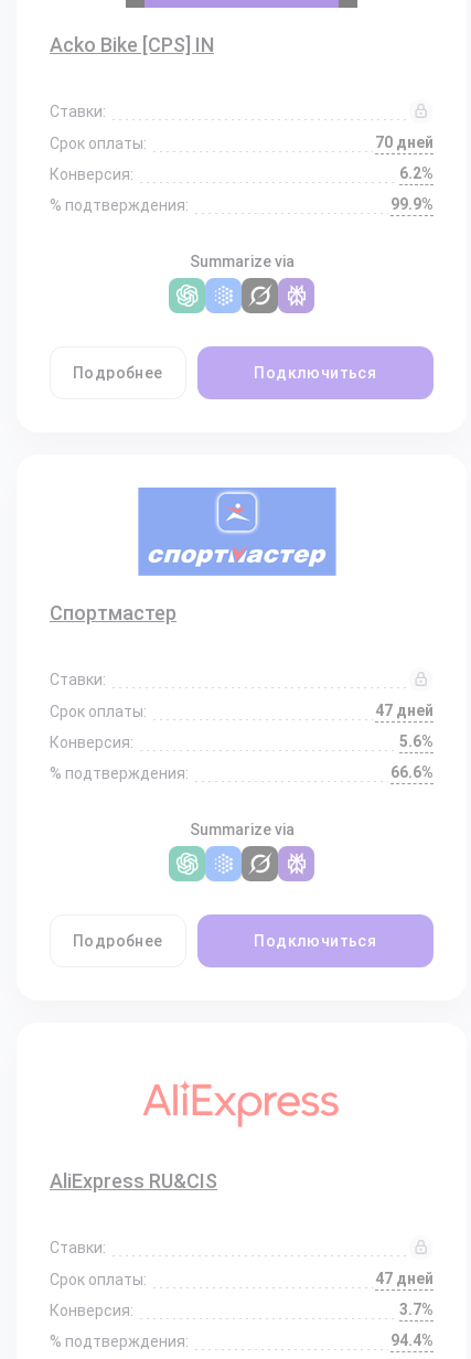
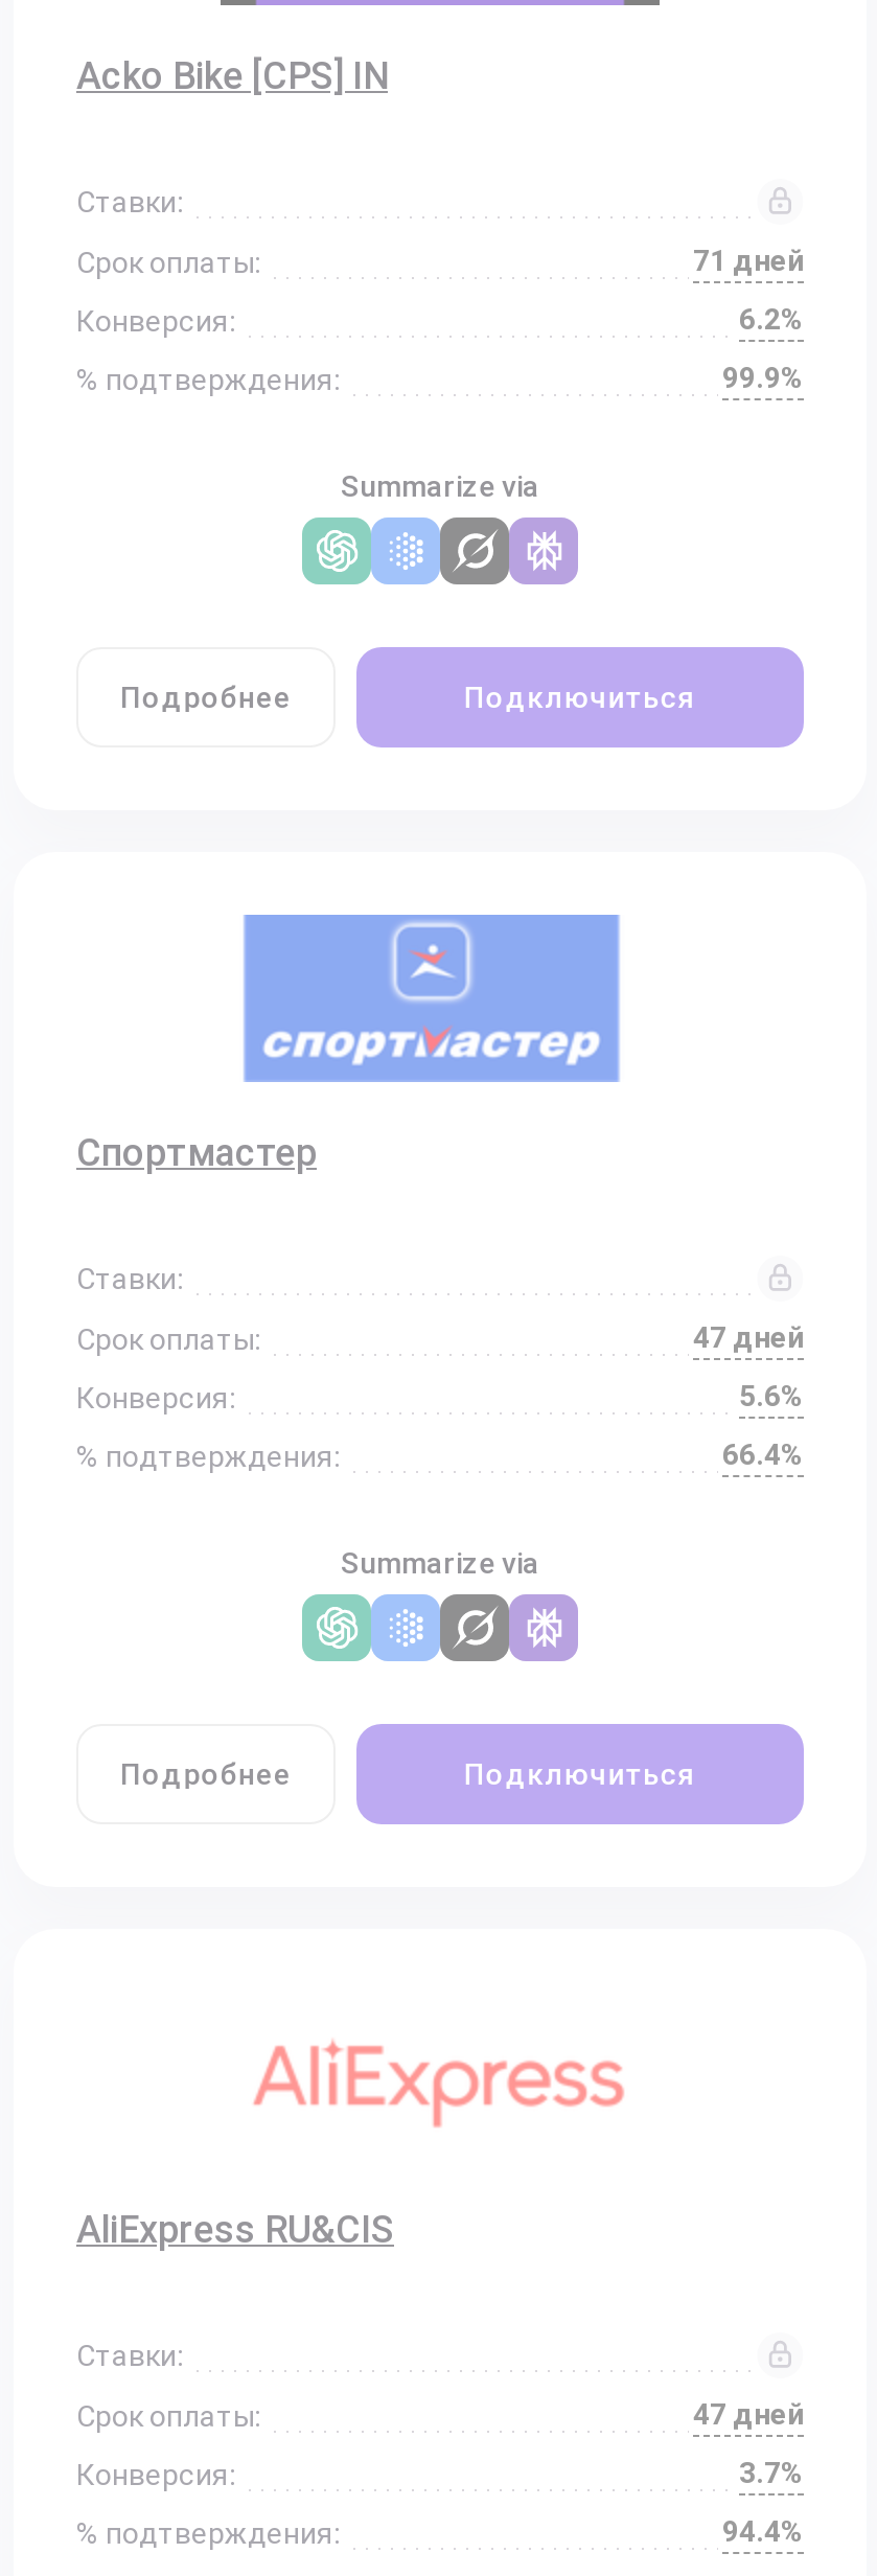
[375,133,433,151] 70 дней -> [693,244,804,277] 71 дней
[390,763,433,781] 66.6% -> [722,1437,804,1471] 66.4%

